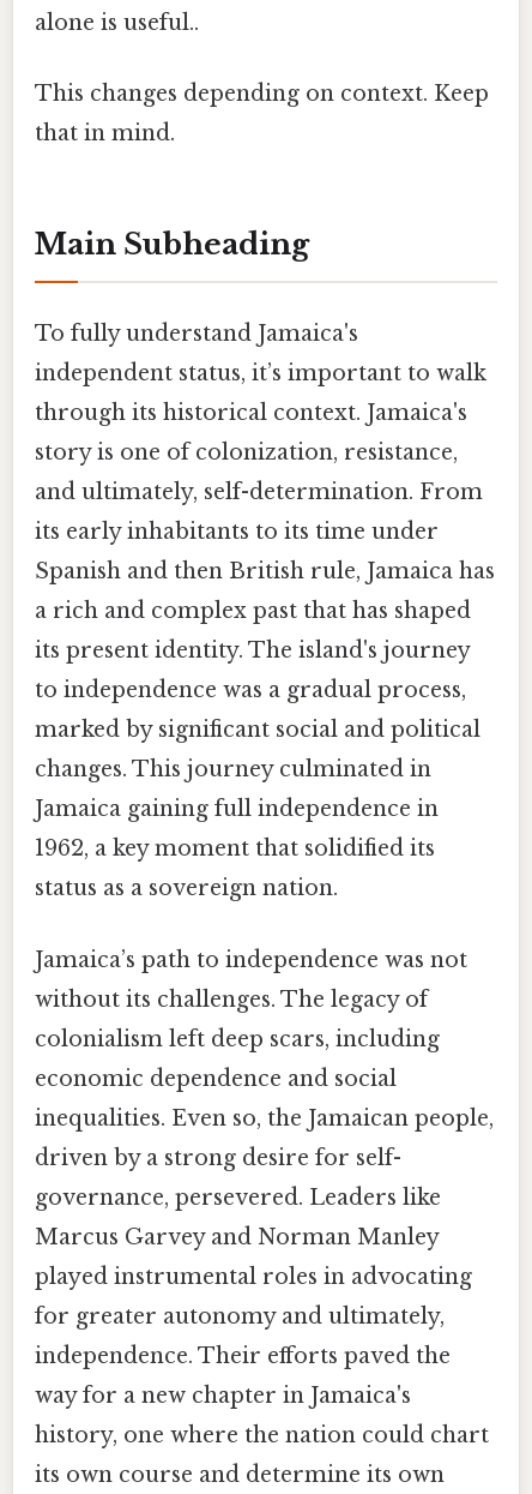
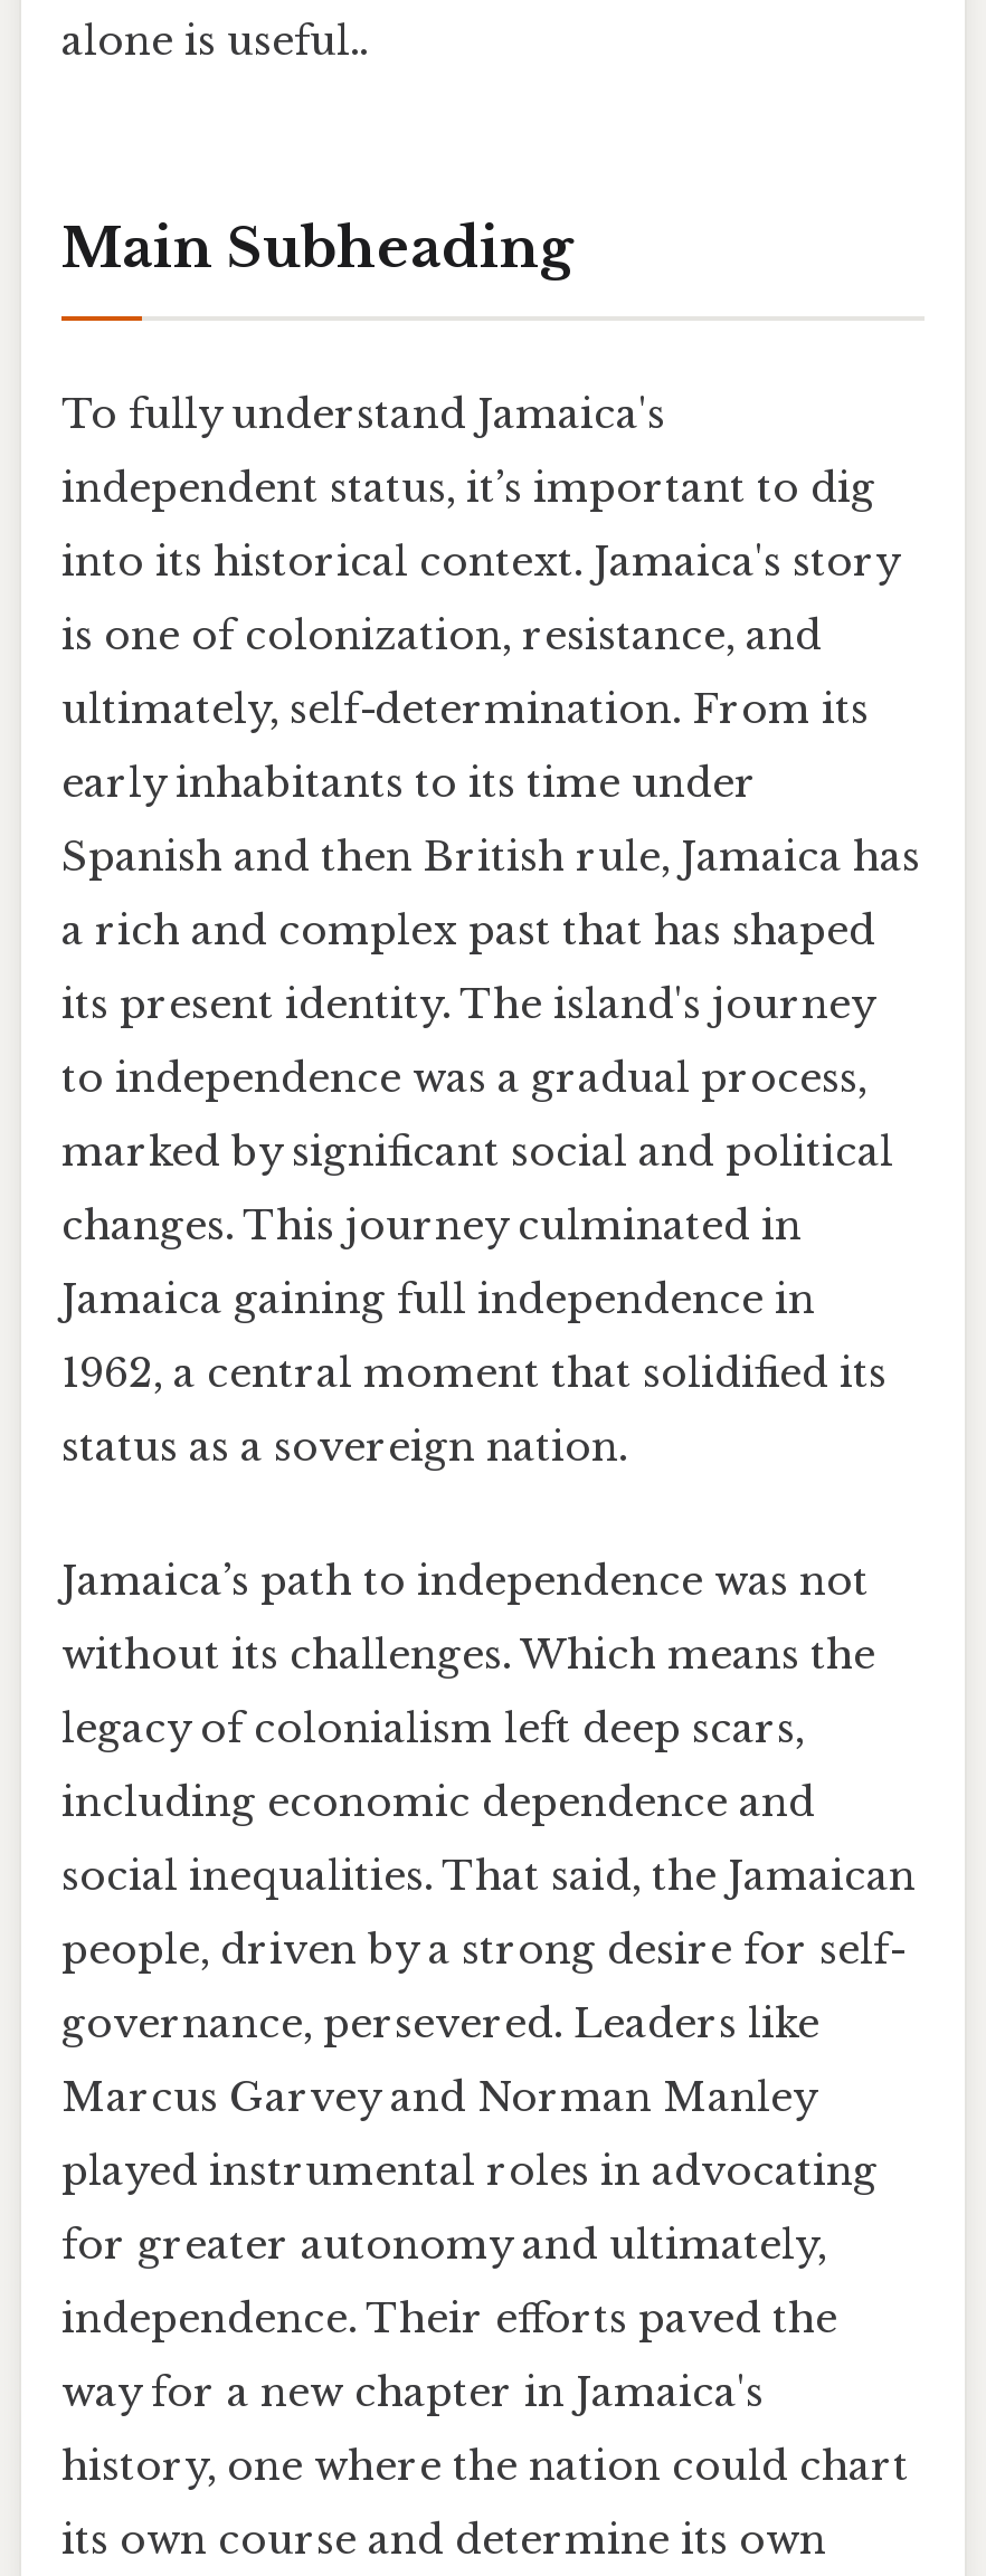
[35,81,489,147] This changes depending on context. Keep | that in mind. -> none
[35,360,486,387] independent status, it’s important to walk -> [61,464,875,513] independent status, it’s important to dig
[35,400,467,426] through its historical context. Jamaica's -> [61,538,898,587] into its historical context. Jamaica's story
[35,440,458,466] story is one of colonization, resistance, -> [61,612,822,661] is one of colonization, resistance, and
[35,479,483,506] and ultimately, self-determination. From -> [61,685,869,734] ultimately, self-determination. From its
[35,519,439,545] its early inhabitants to its time under -> [61,759,757,808] early inhabitants to its time under
[35,836,435,862] 1962, a key moment that solidified its -> [61,1349,887,1398] 1962, a central moment that solidified its
[35,986,428,1012] without its challenges. The legacy of -> [61,1629,875,1678] without its challenges. Which means the
[35,1026,440,1052] colonialism left deep scars, including -> [61,1703,804,1752] legacy of colonialism left deep scars,
[35,1065,397,1092] economic dependence and social -> [61,1777,815,1826] including economic dependence and
[35,1105,494,1131] inequalities. Even so, the Jamaican people, -> [61,1850,916,1900] social inequalities. That said, the Jamaican
[35,1144,401,1171] driven by a strong desire for self- -> [61,1924,904,1973] people, driven by a strong desire for self-

